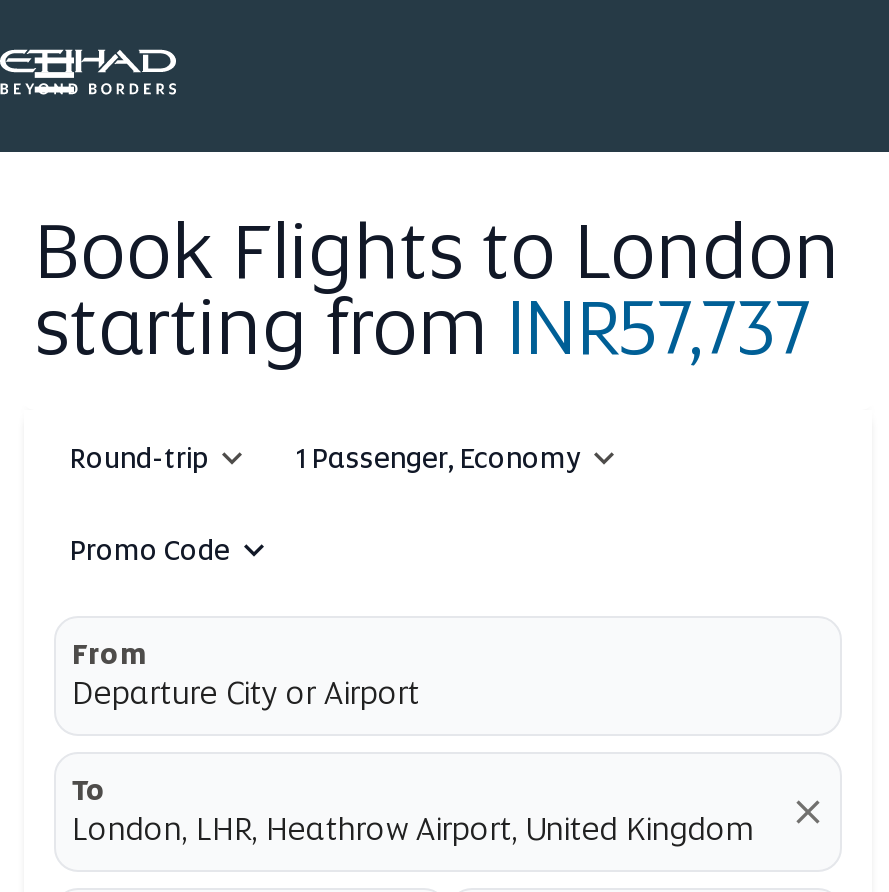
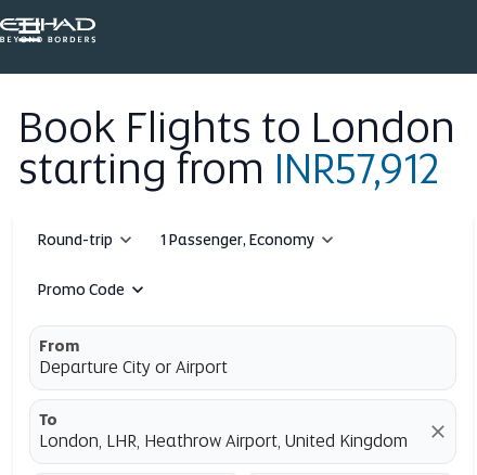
[34,276,810,378] starting fromINR57,737 -> [18,141,439,196] starting fromINR57,912

